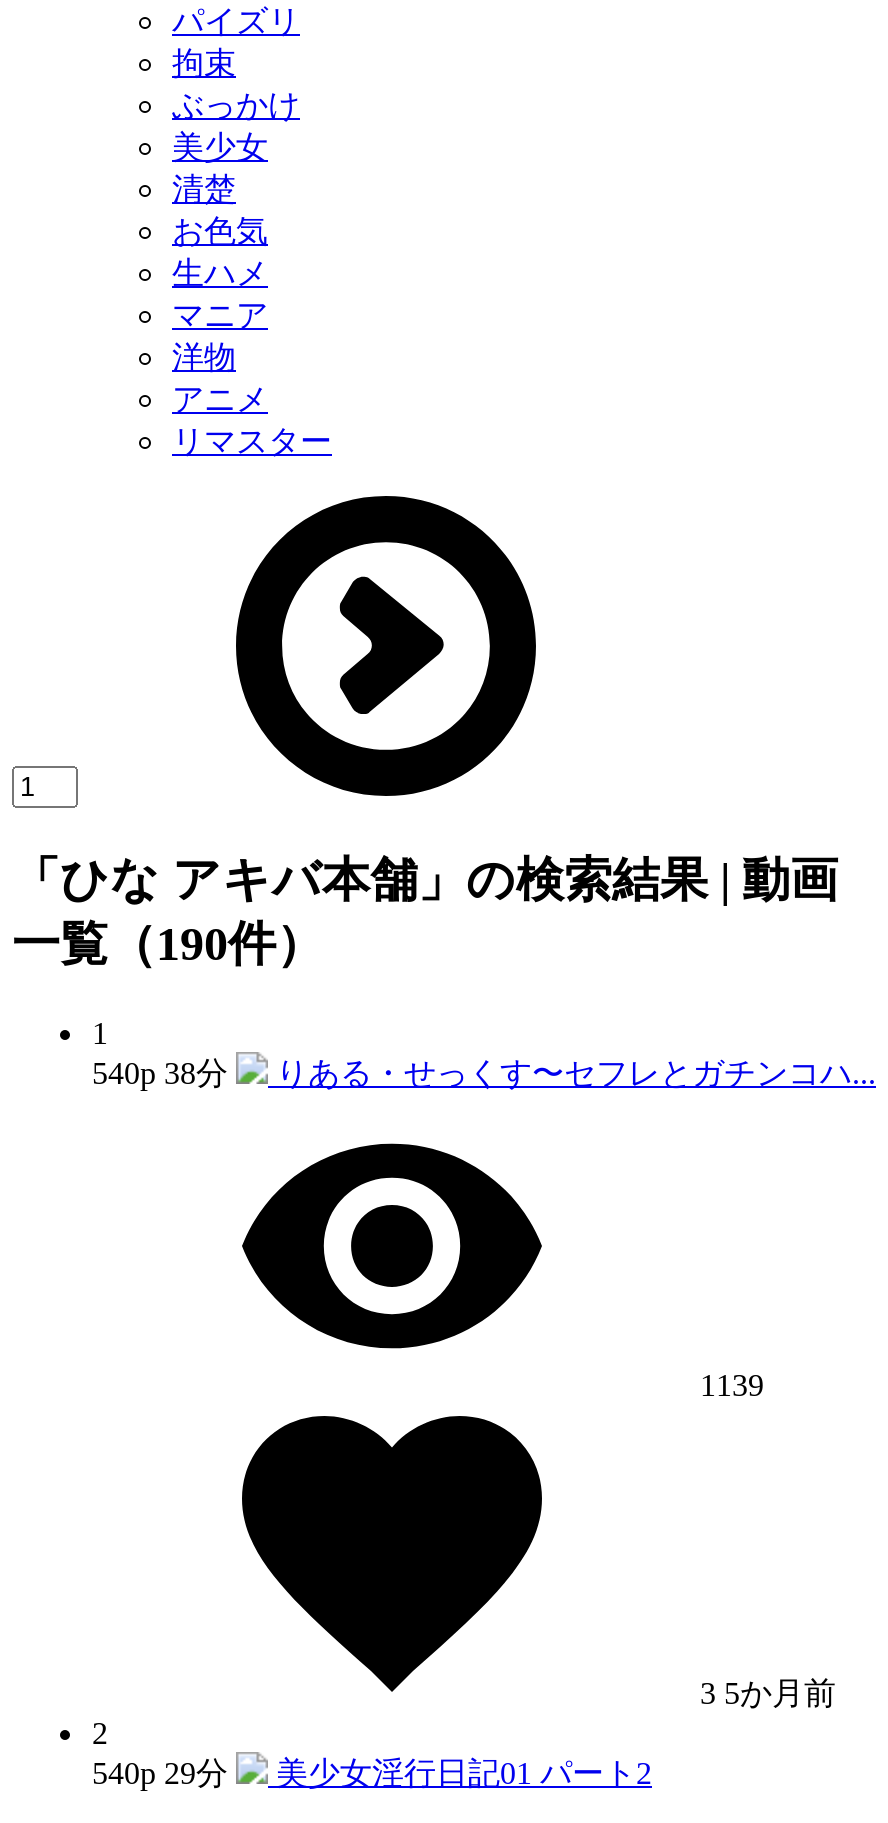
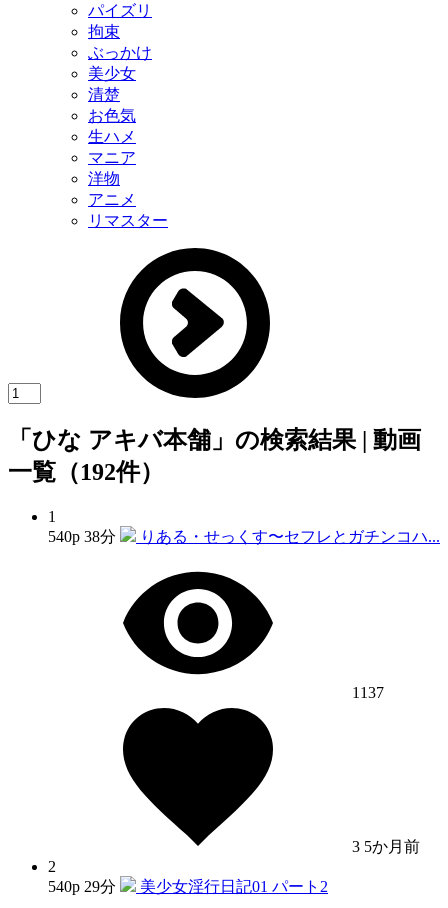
[12,918,324,970] 一覧（190件） -> [8,459,164,485] 一覧（192件）
[692,1368,764,1402] 1139 -> [348,684,384,701] 1137

